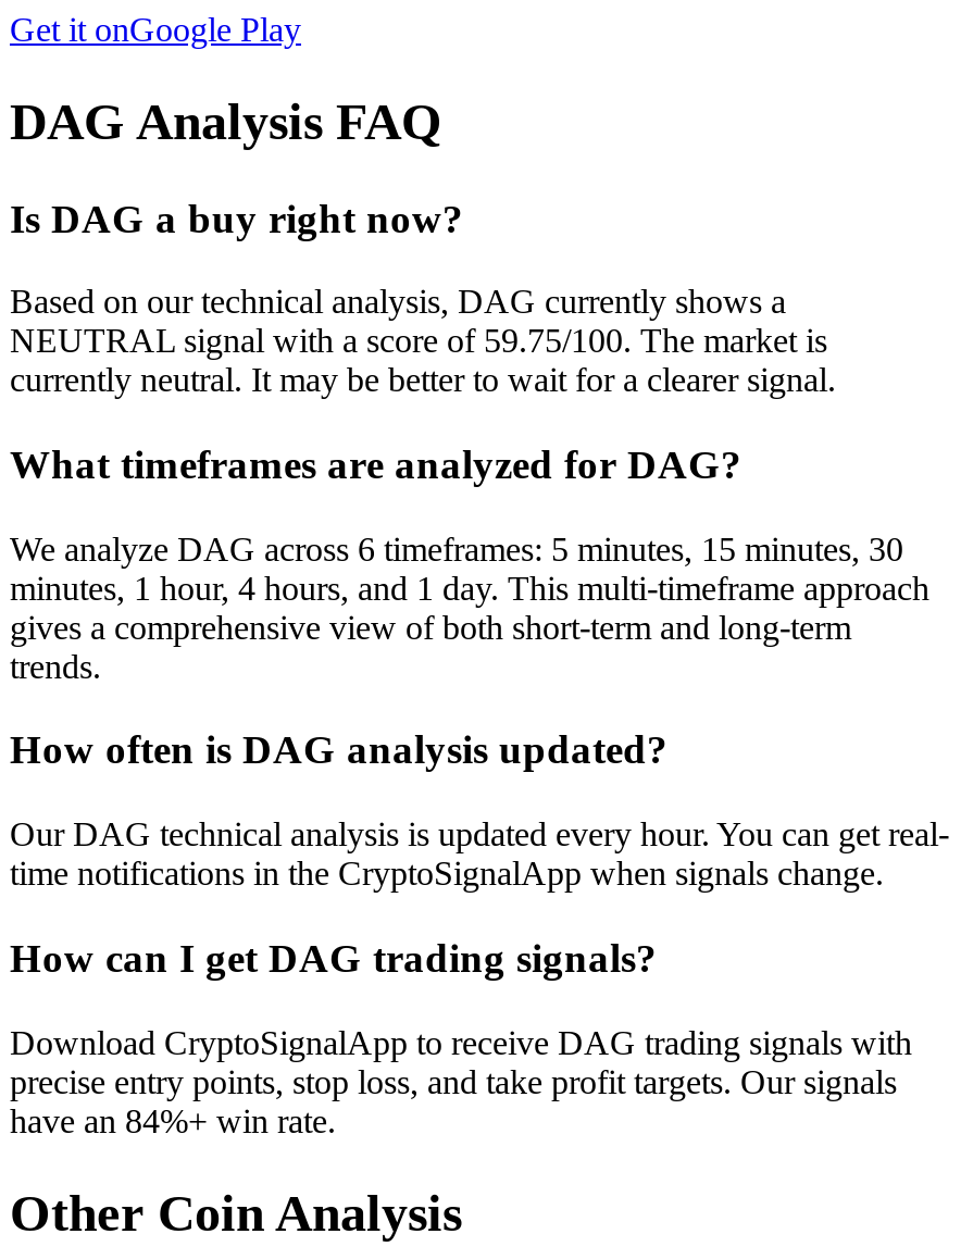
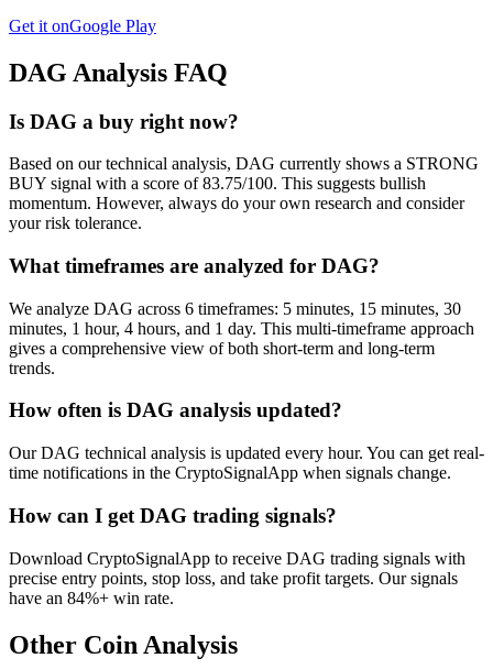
[10,283,836,399] Based on our technical analysis, DAG currently shows a | NEUTRAL signal with a score of 59.75/100. The market is | currently neutral. It may be better to wait for a clearer signal. -> [9,154,479,232] Based on our technical analysis, DAG currently shows a STRONG | BUY signal with a score of 83.75/100. This suggests bullish | momentum. However, always do your own research and consider | your risk tolerance.

